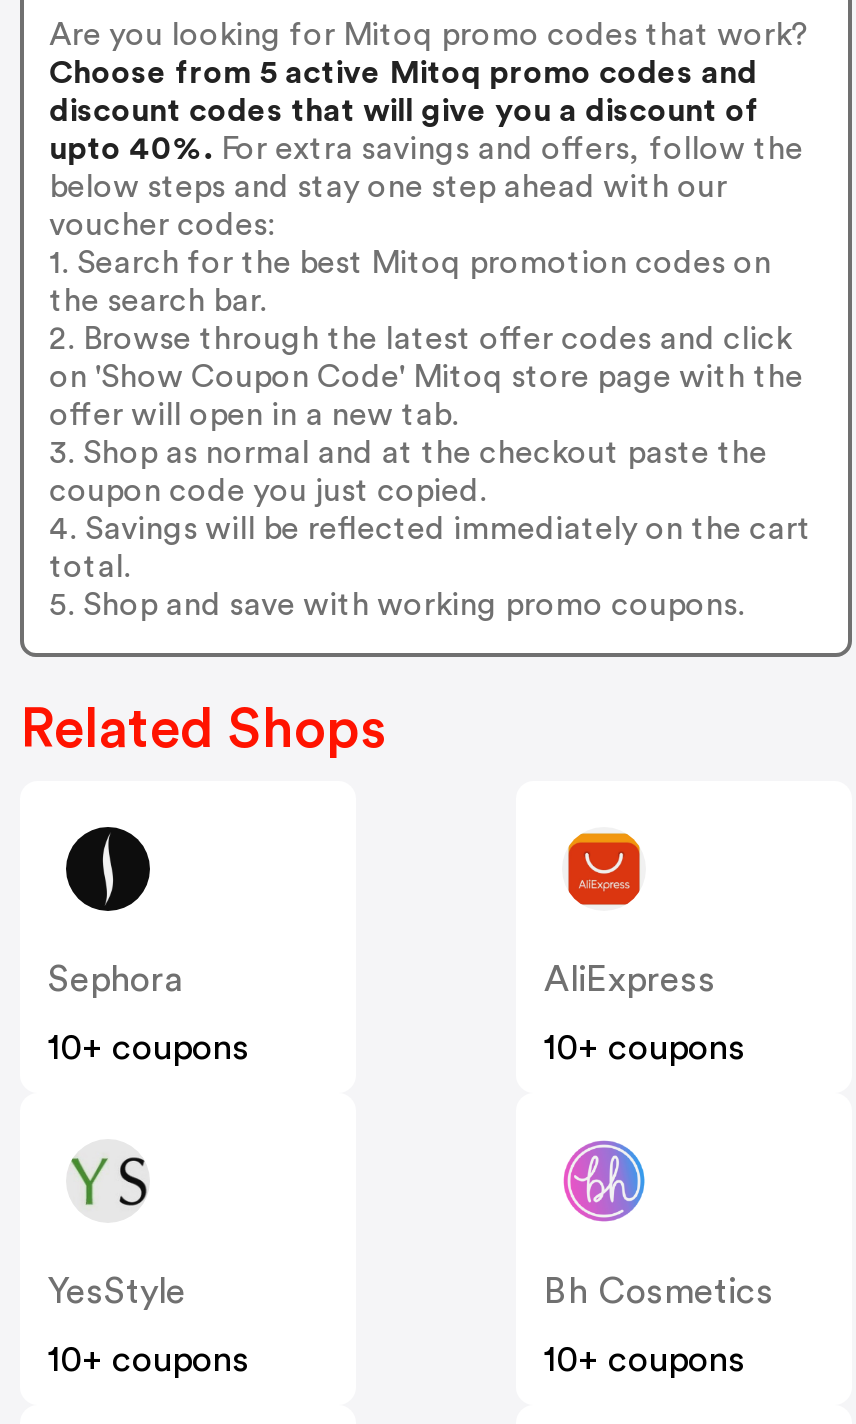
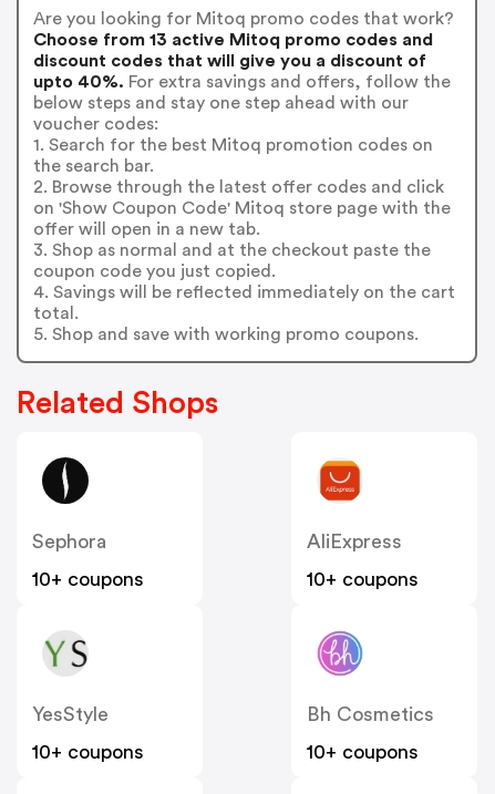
[49,57,757,89] Choose from 5 active Mitoq promo codes and -> [33,31,433,49] Choose from 13 active Mitoq promo codes and

